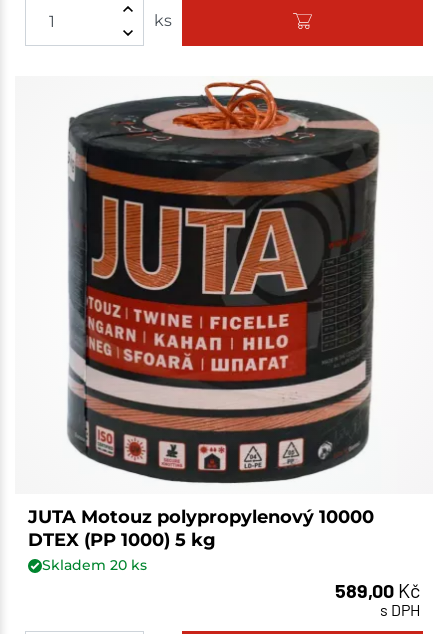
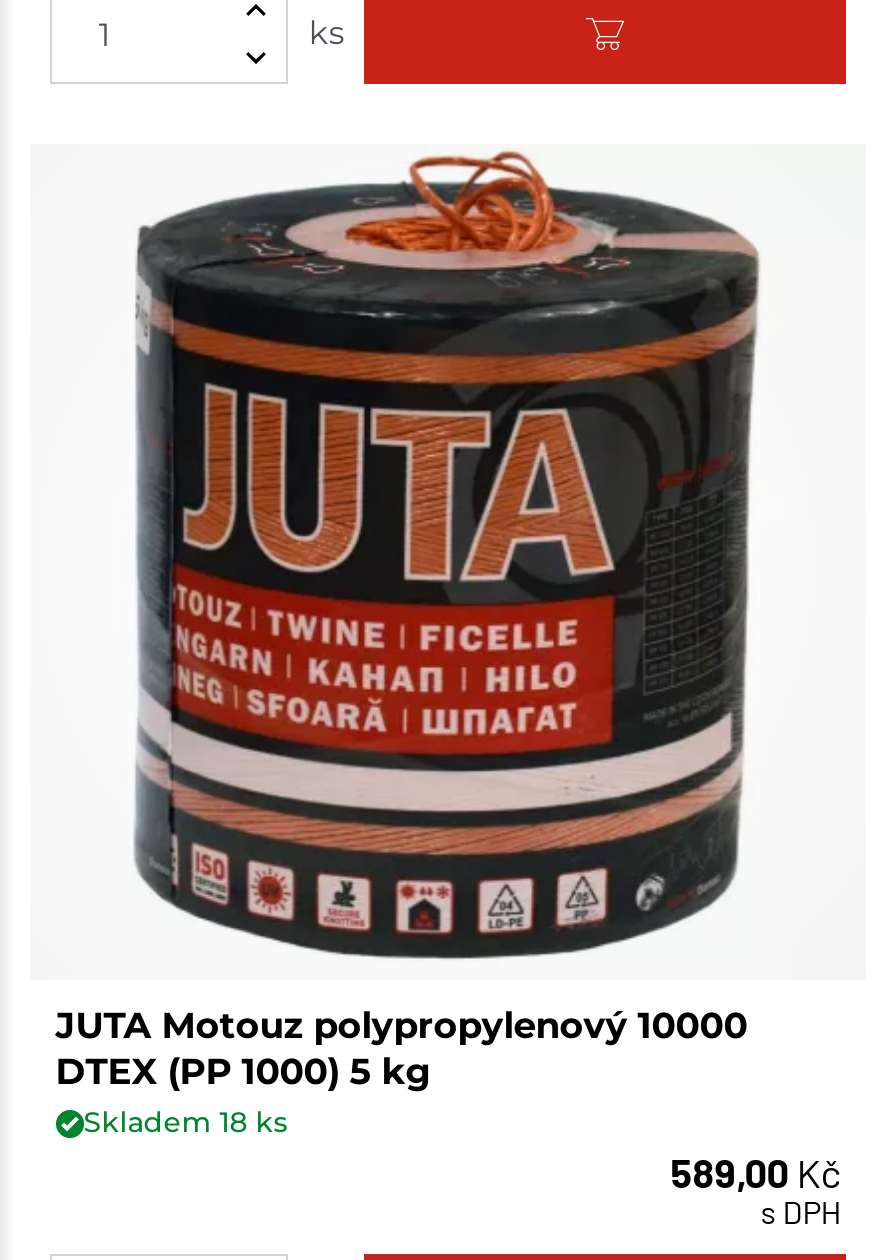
[42,556,147,574] Skladem 20 ks -> [83,1105,287,1141] Skladem 18 ks

